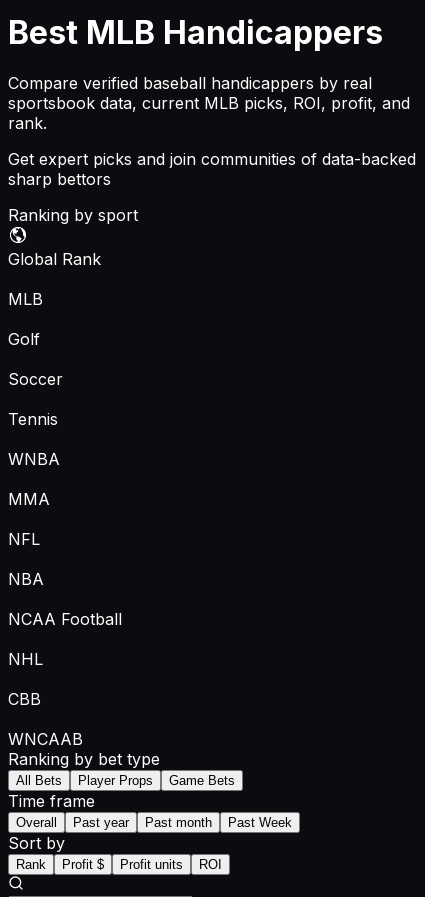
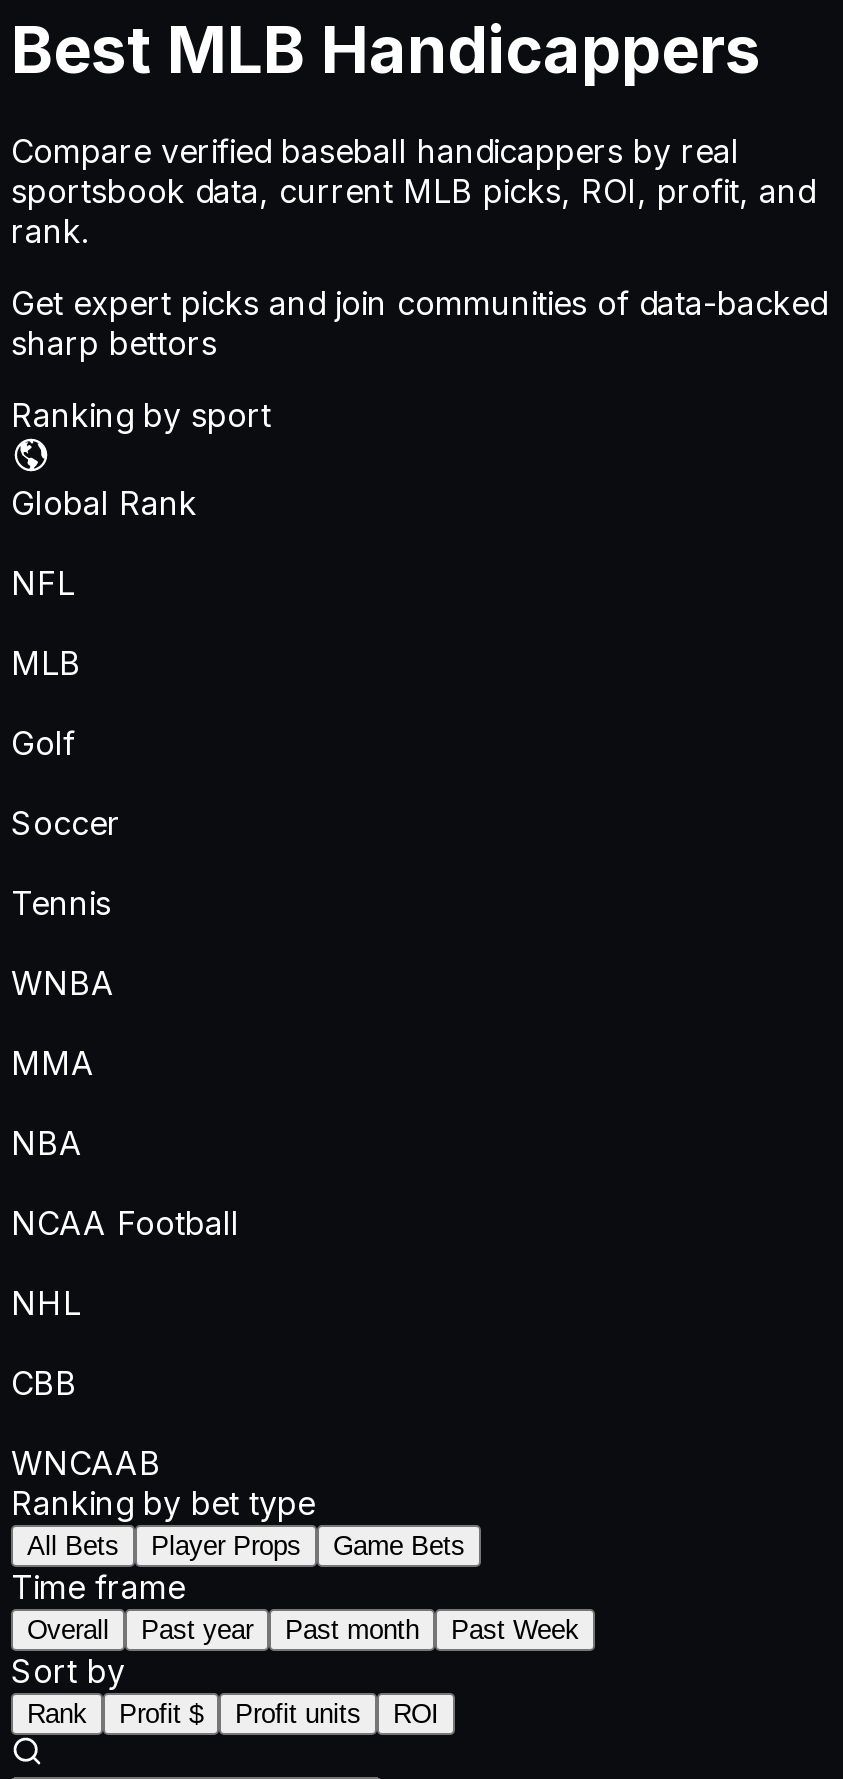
moved [8,289,63,509] -> [11,643,121,1083]: MLB | Golf | Soccer | Tennis | WNBA | MMA
moved [8,529,40,549] -> [11,563,75,603]: NFL

